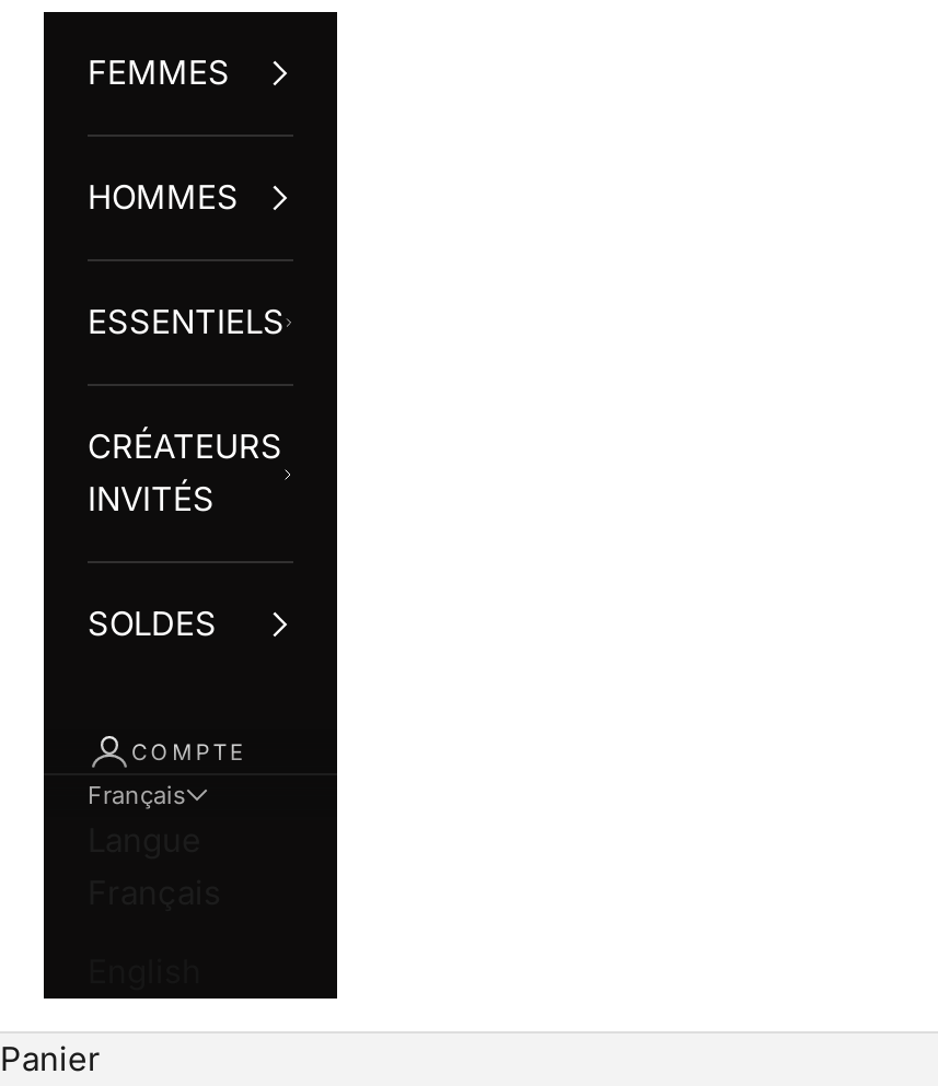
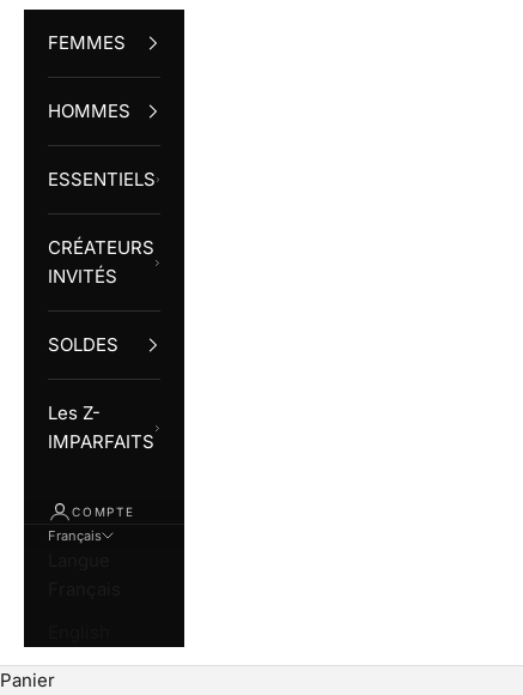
none -> [48,402,154,453] Les Z- | IMPARFAITS

